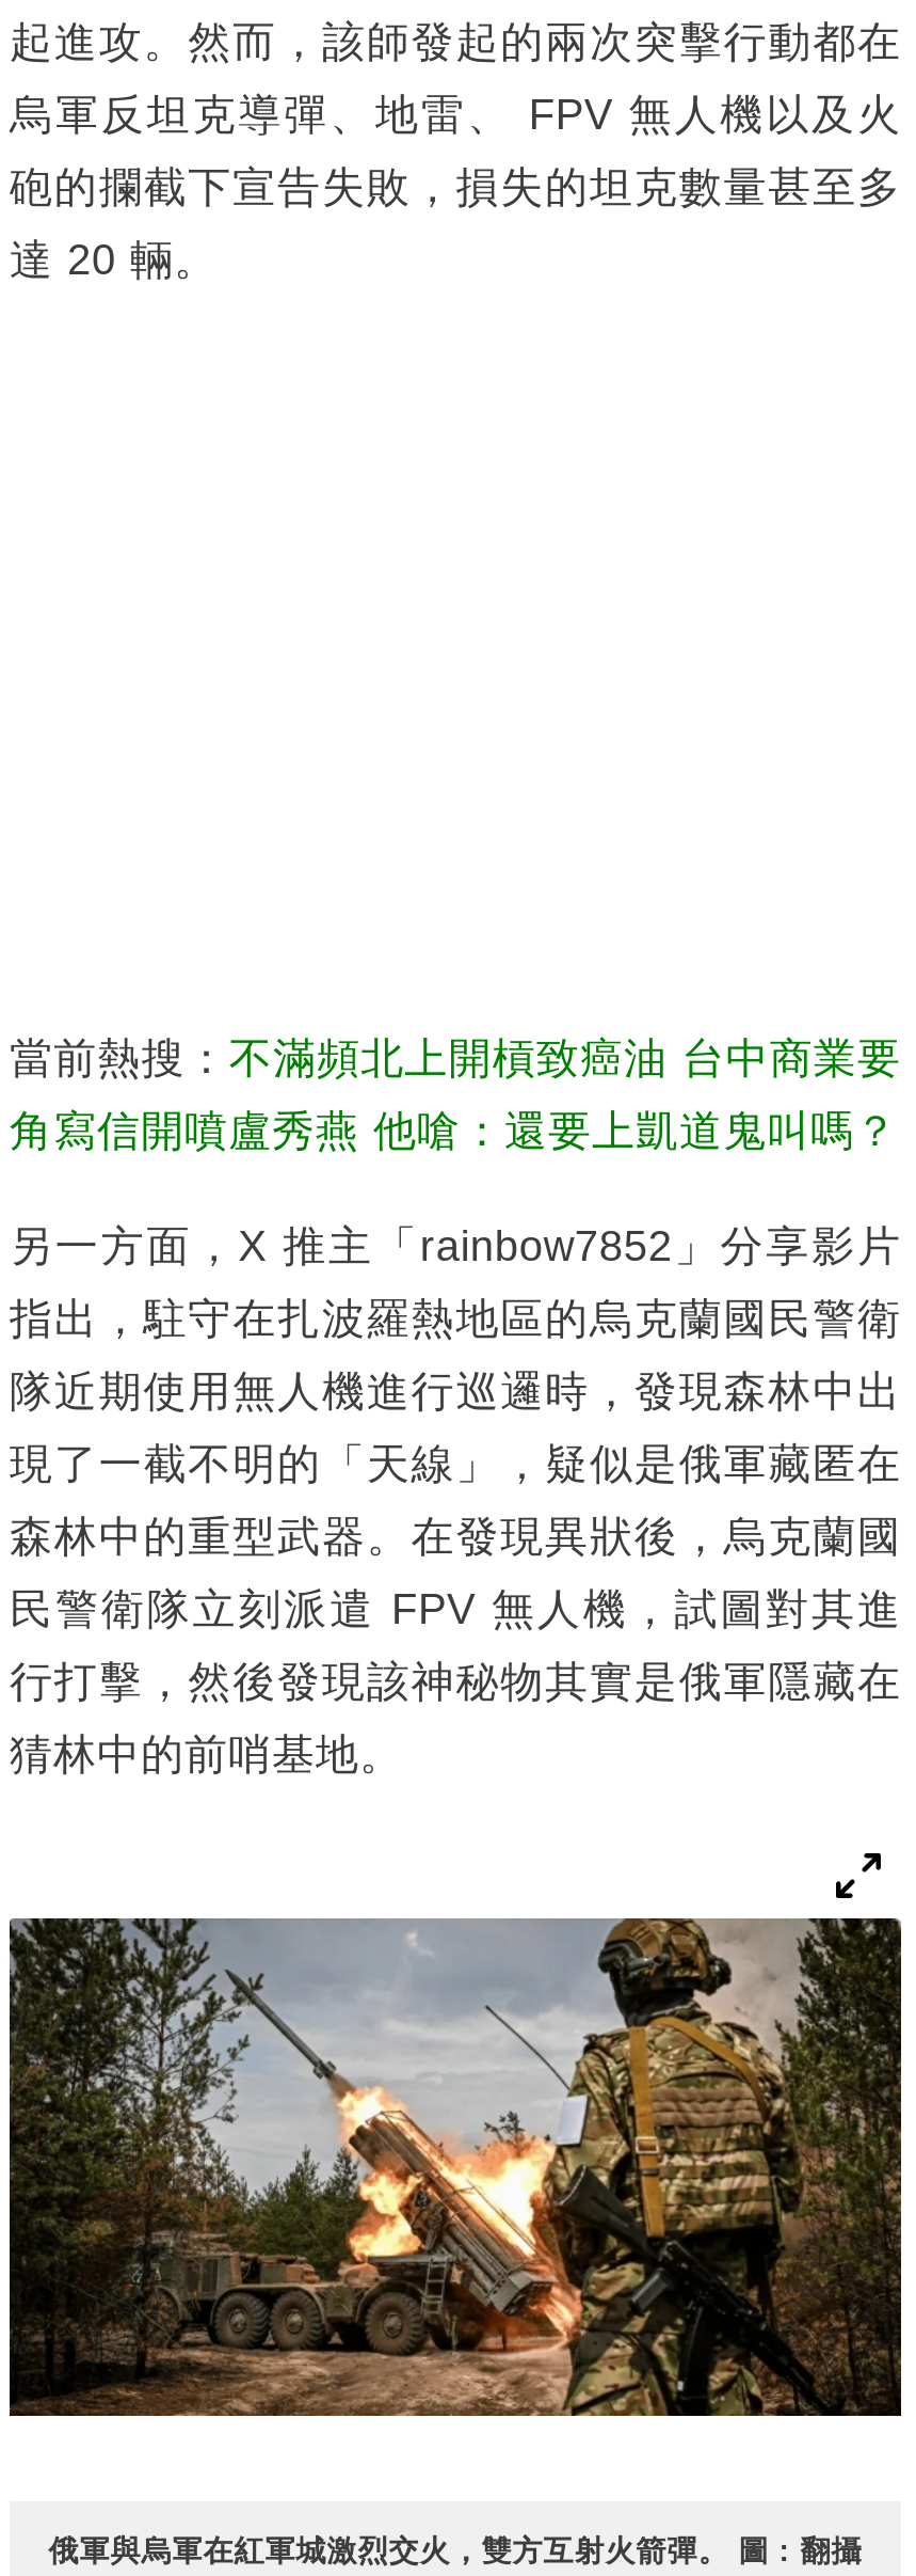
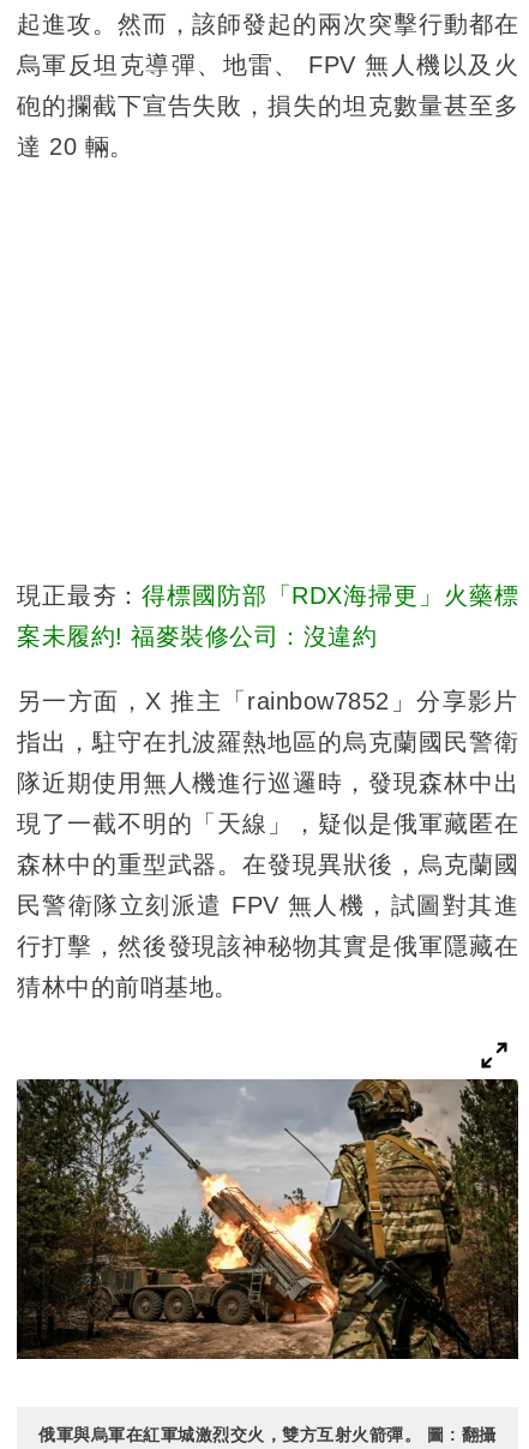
[10,1033,901,1080] 當前熱搜：不滿頻北上開槓致癌油 台中商業要 -> [17,582,518,608] 現正最夯：得標國防部「RDX海掃更」火藥標
[10,1106,898,1153] 角寫信開噴盧秀燕 他嗆：還要上凱道鬼叫嗎？ -> [17,622,377,649] 案未履約! 福麥裝修公司：沒違約

